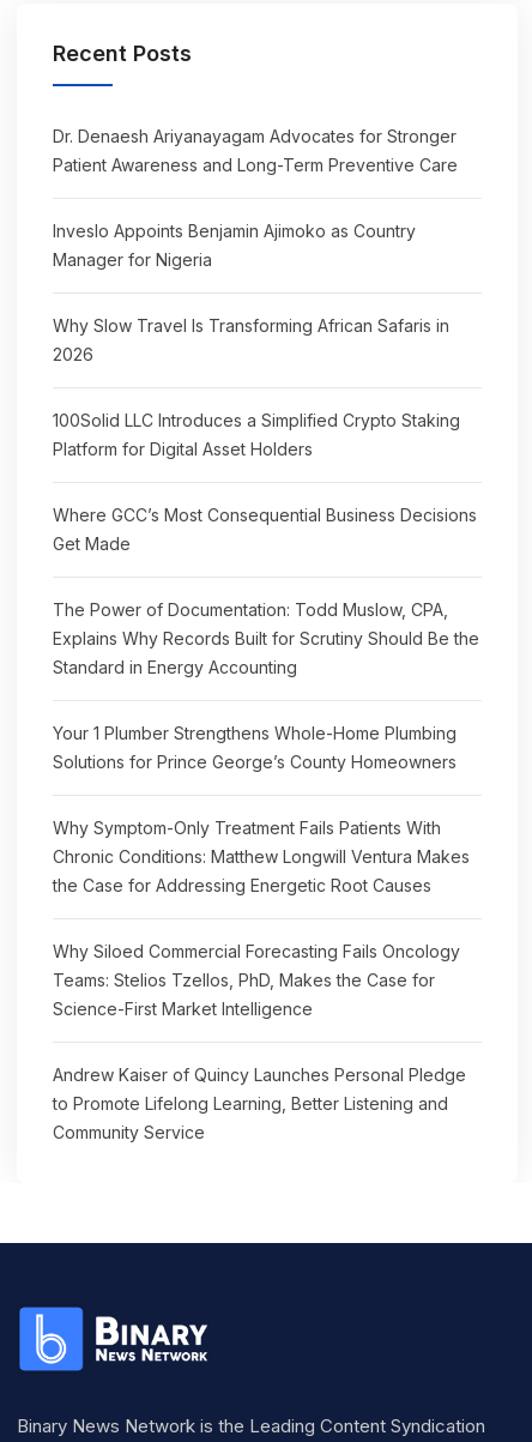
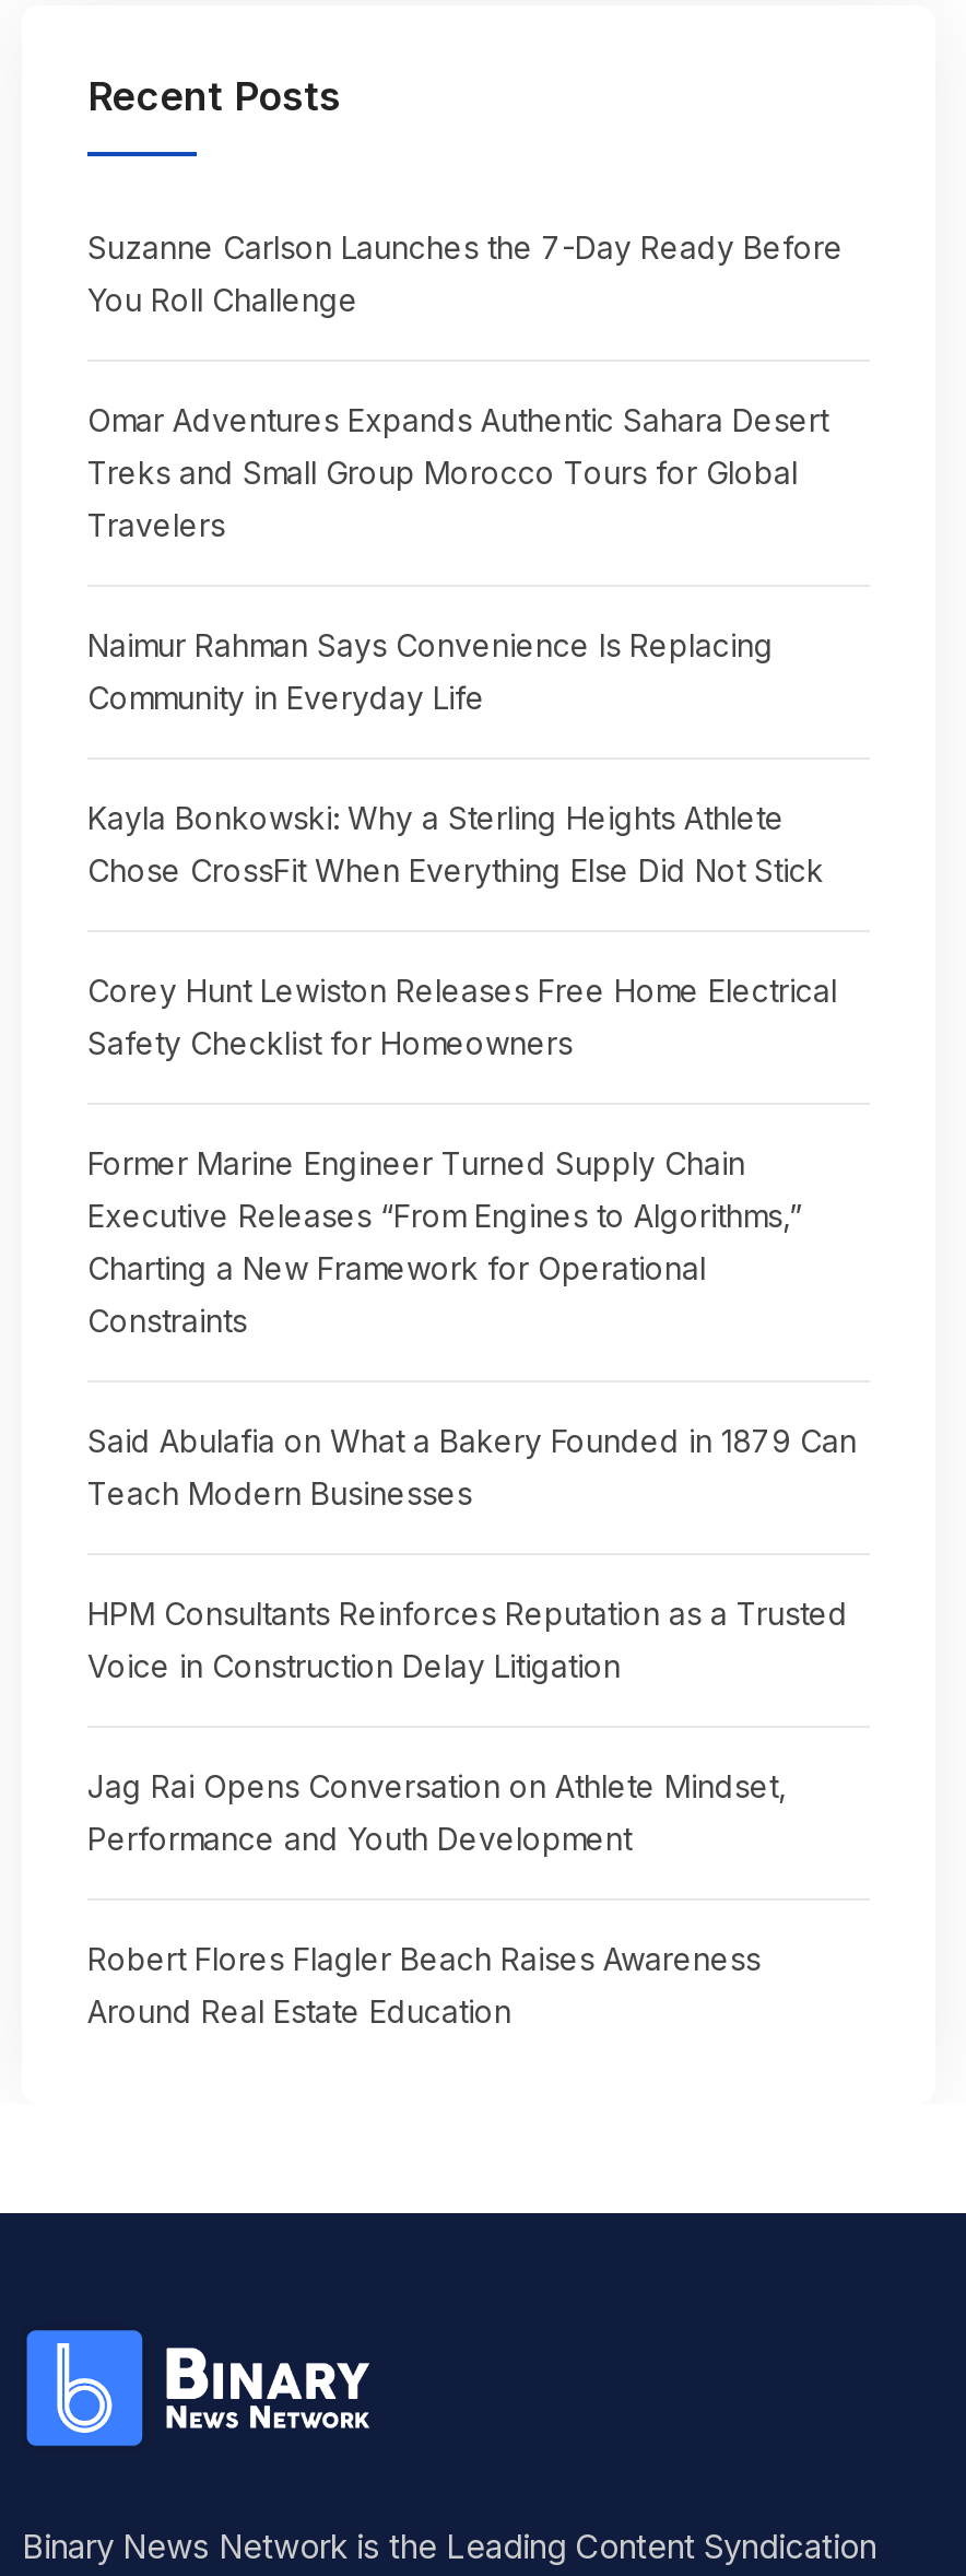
[53,126,458,175] Dr. Denaesh Ariyanayagam Advocates for Stronger | Patient Awareness and Long-Term Preventive Care -> [87,228,844,318] Suzanne Carlson Launches the 7-Day Ready Before | You Roll Challenge
[53,221,416,270] Inveslo Appoints Benjamin Ajimoko as Country | Manager for Nigeria -> [87,401,828,543] Omar Adventures Expands Authentic Sahara Desert | Treks and Small Group Morocco Tours for Global | Travelers
[53,315,449,364] Why Slow Travel Is Transforming African Safaris in | 2026 -> [87,626,774,716] Naimur Rahman Says Convenience Is Replacing | Community in Everyday Life
[53,410,460,459] 100Solid LLC Introduces a Simplified Crypto Staking | Platform for Digital Asset Holders -> [87,799,824,889] Kayla Bonkowski: Why a Sterling Heights Athlete | Chose CrossFit When Everything Else Did Not Stick
[53,505,477,554] Where GCC’s Most Consequential Business Decisions | Get Made -> [87,972,837,1061] Corey Hunt Lewiston Releases Free Home Electrical | Safety Checklist for Homeowners
[53,599,479,677] The Power of Documentation: Todd Muslow, CPA, | Explains Why Records Built for Scrutiny Should Be the | Standard in Energy Accounting -> [87,1144,802,1339] Former Marine Engineer Turned Supply Chain | Executive Releases “From Engines to Algorithms,” | Charting a New Framework for Operational | Constraints
[53,723,457,772] Your 1 Plumber Strengthens Whole-Home Plumbing | Solutions for Prince George’s County Homeowners -> [87,1422,857,1512] Said Abulafia on What a Bakery Founded in 1879 Can | Teach Modern Businesses
[53,817,470,895] Why Symptom-Only Treatment Fails Patients With | Chronic Conditions: Matthew Longwill Ventura Makes | the Case for Addressing Energetic Root Causes -> [87,1595,848,1684] HPM Consultants Reinforces Reputation as a Trusted | Voice in Construction Delay Litigation
[53,941,460,1019] Why Siloed Commercial Forecasting Fails Oncology | Teams: Stelios Tzellos, PhD, Makes the Case for | Science-First Market Intelligence -> [87,1767,787,1857] Jag Rai Opens Conversation on Athlete Mindset, | Performance and Youth Development
[53,1064,466,1142] Andrew Kaiser of Quincy Launches Personal Pledge | to Promote Lifelong Learning, Better Listening and | Community Service -> [87,1940,761,2030] Robert Flores Flagler Beach Raises Awareness | Around Real Estate Education

